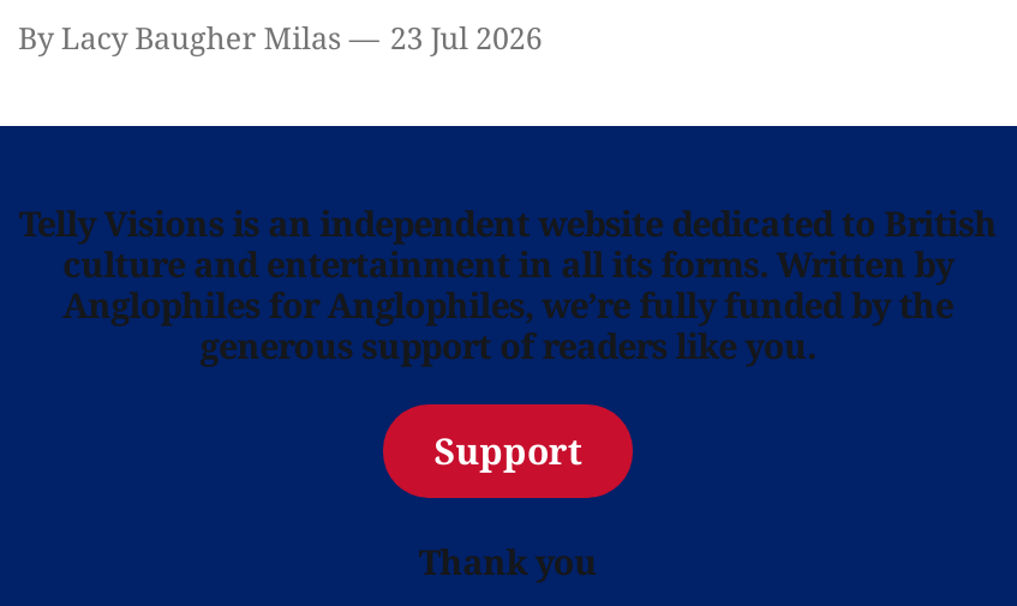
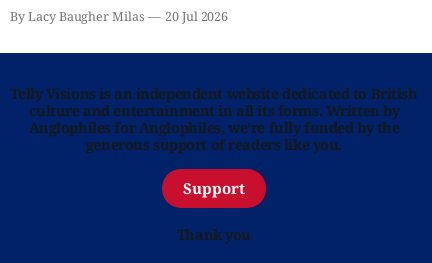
[18,17,542,58] By Lacy Baugher Milas 23 Jul 2026 -> [10,8,228,25] By Lacy Baugher Milas 20 Jul 2026

